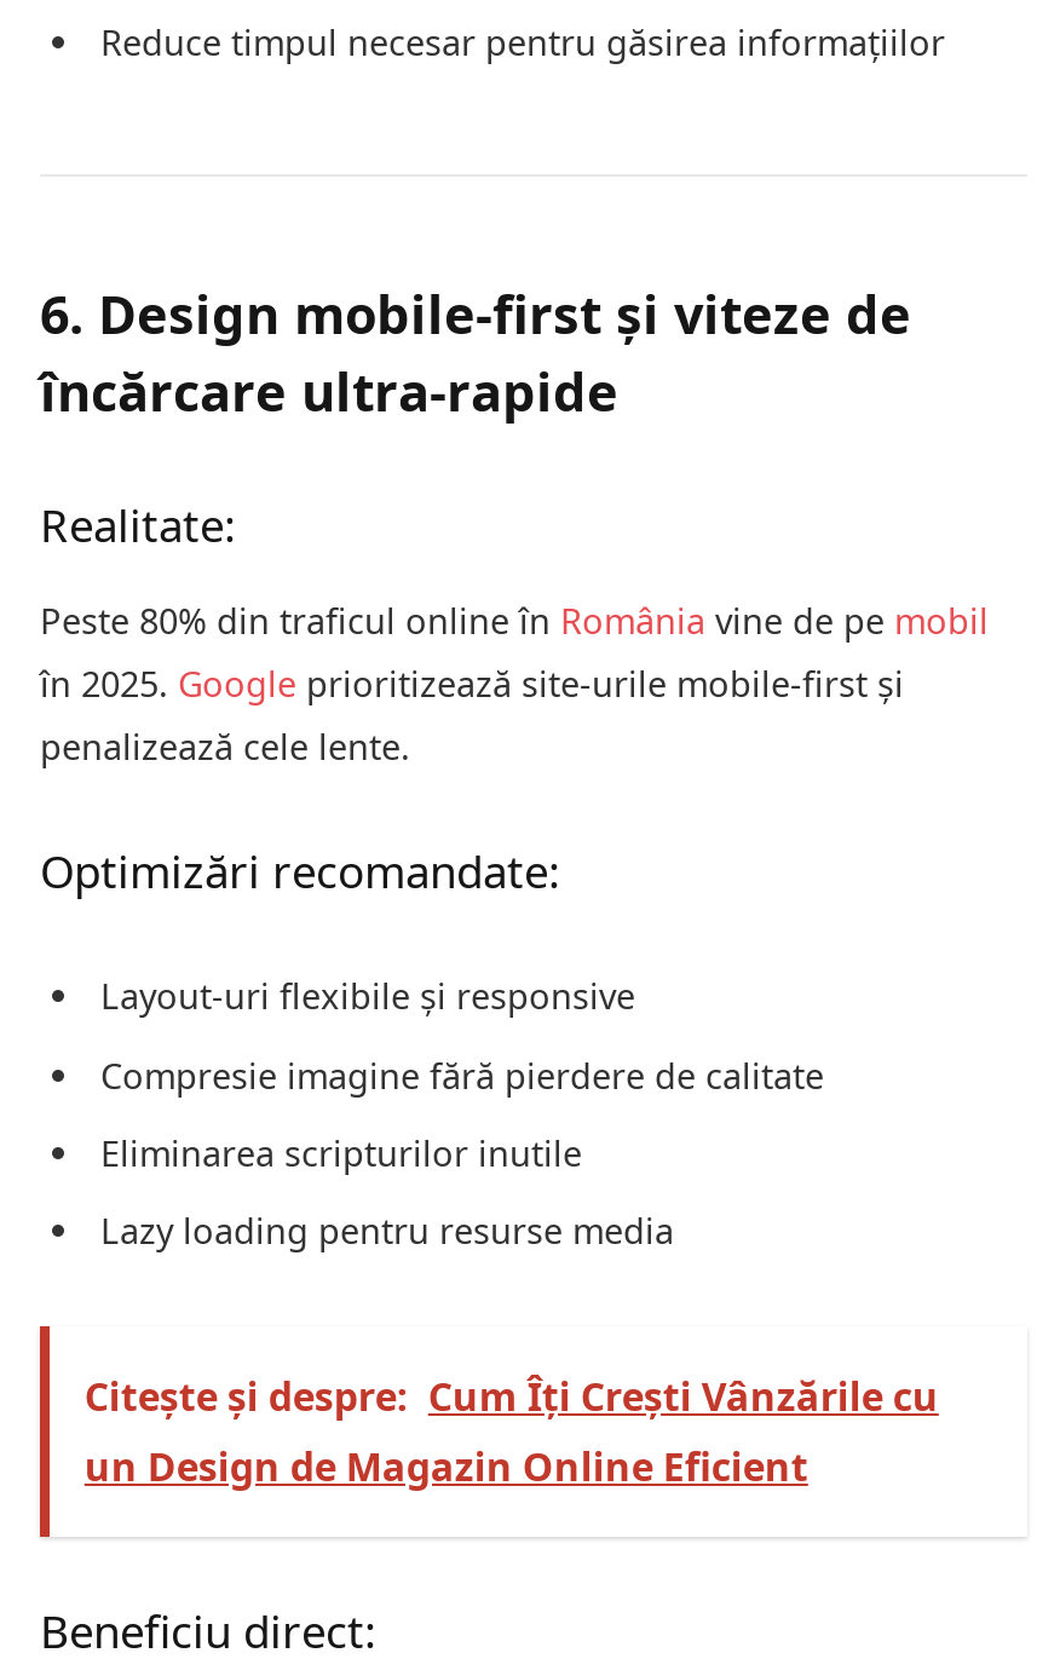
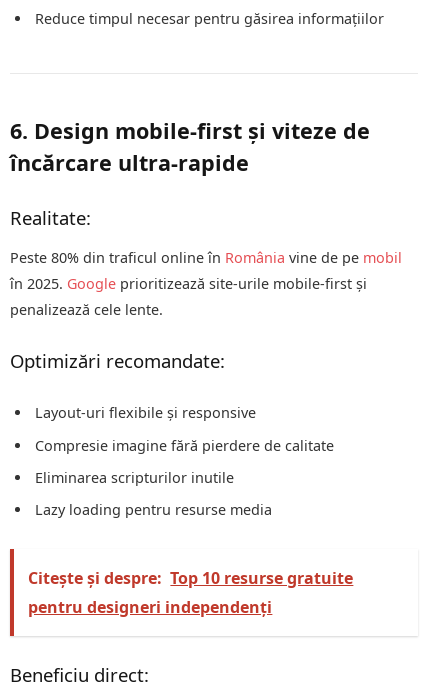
[84,1369,939,1493] Citește și despre: Cum Îți Crești Vânzările cu | un Design de Magazin Online Eficient -> [28,567,353,618] Citește și despre: Top 10 resurse gratuite | pentru designeri independenți

